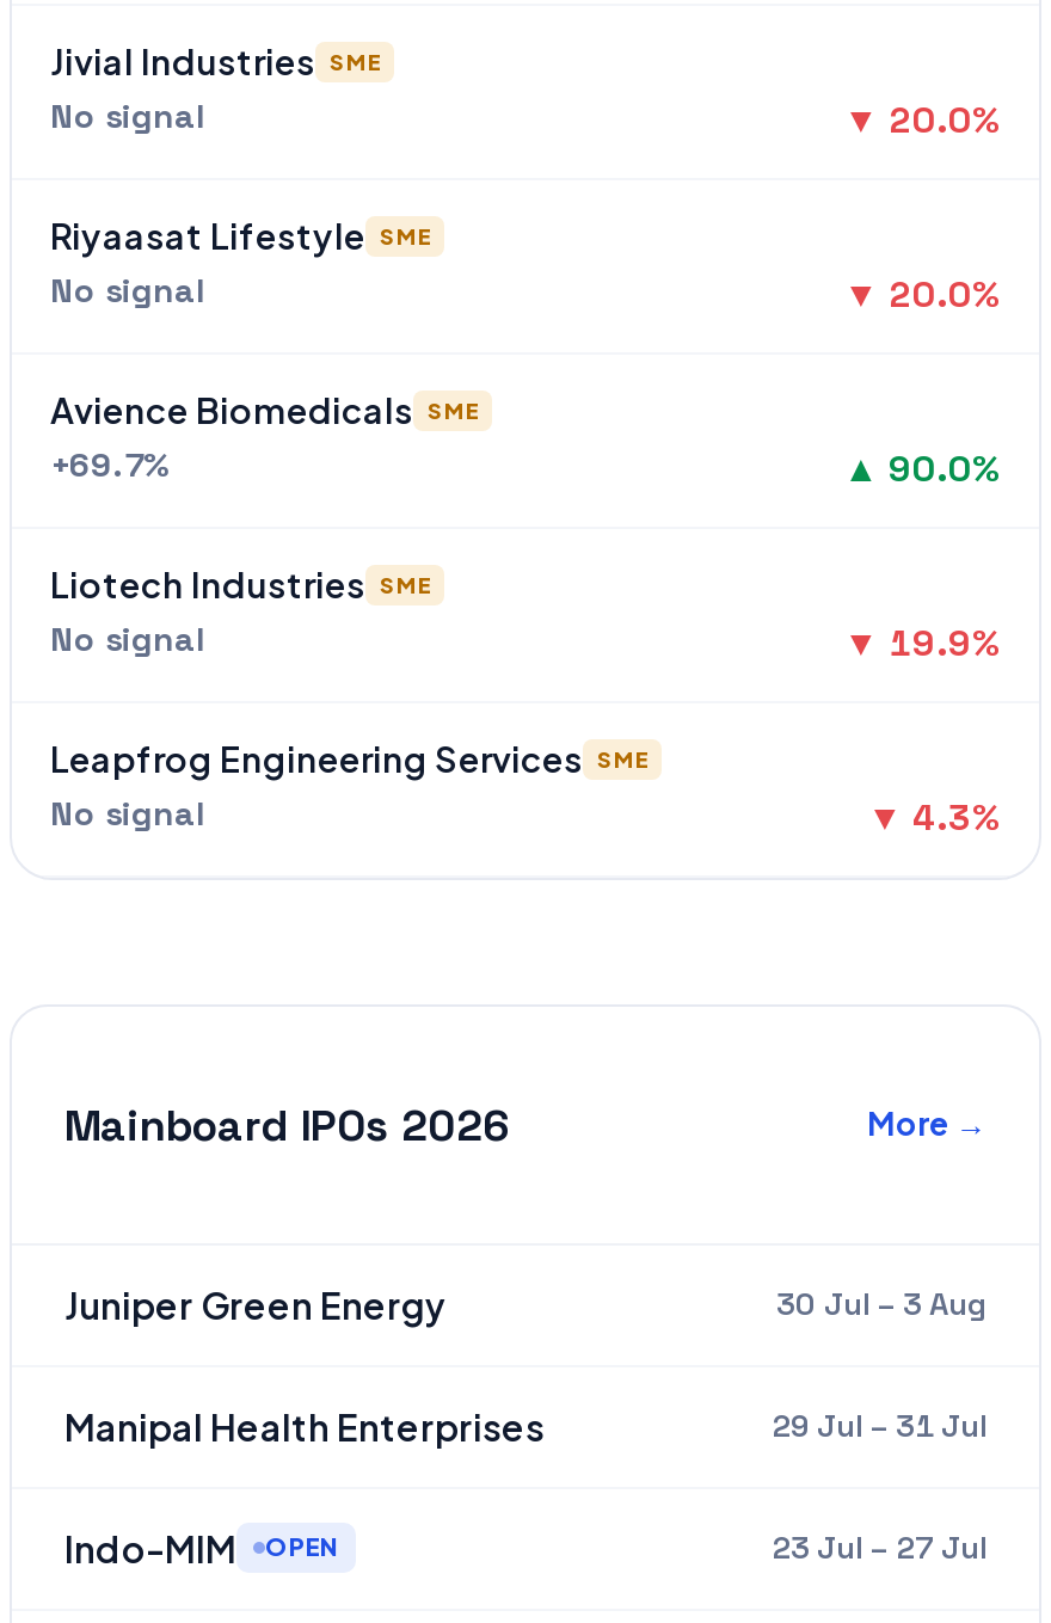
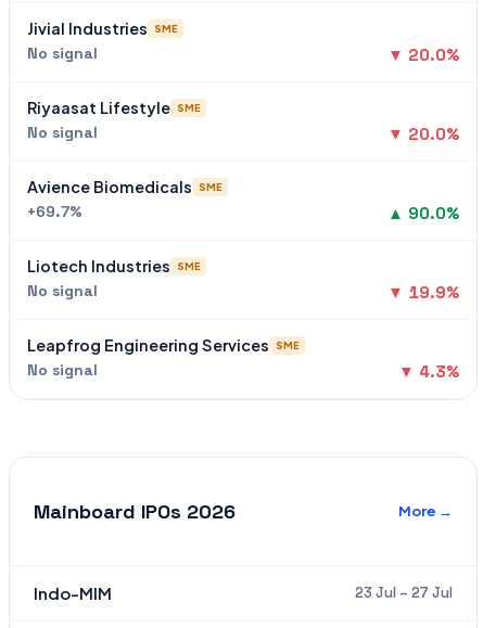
[64,1281,987,1449] Juniper Green Energy | 30 Jul – 3 Aug | Manipal Health Enterprises | 29 Jul – 31 Jul -> none
[265,1533,339,1562] OPEN -> none

